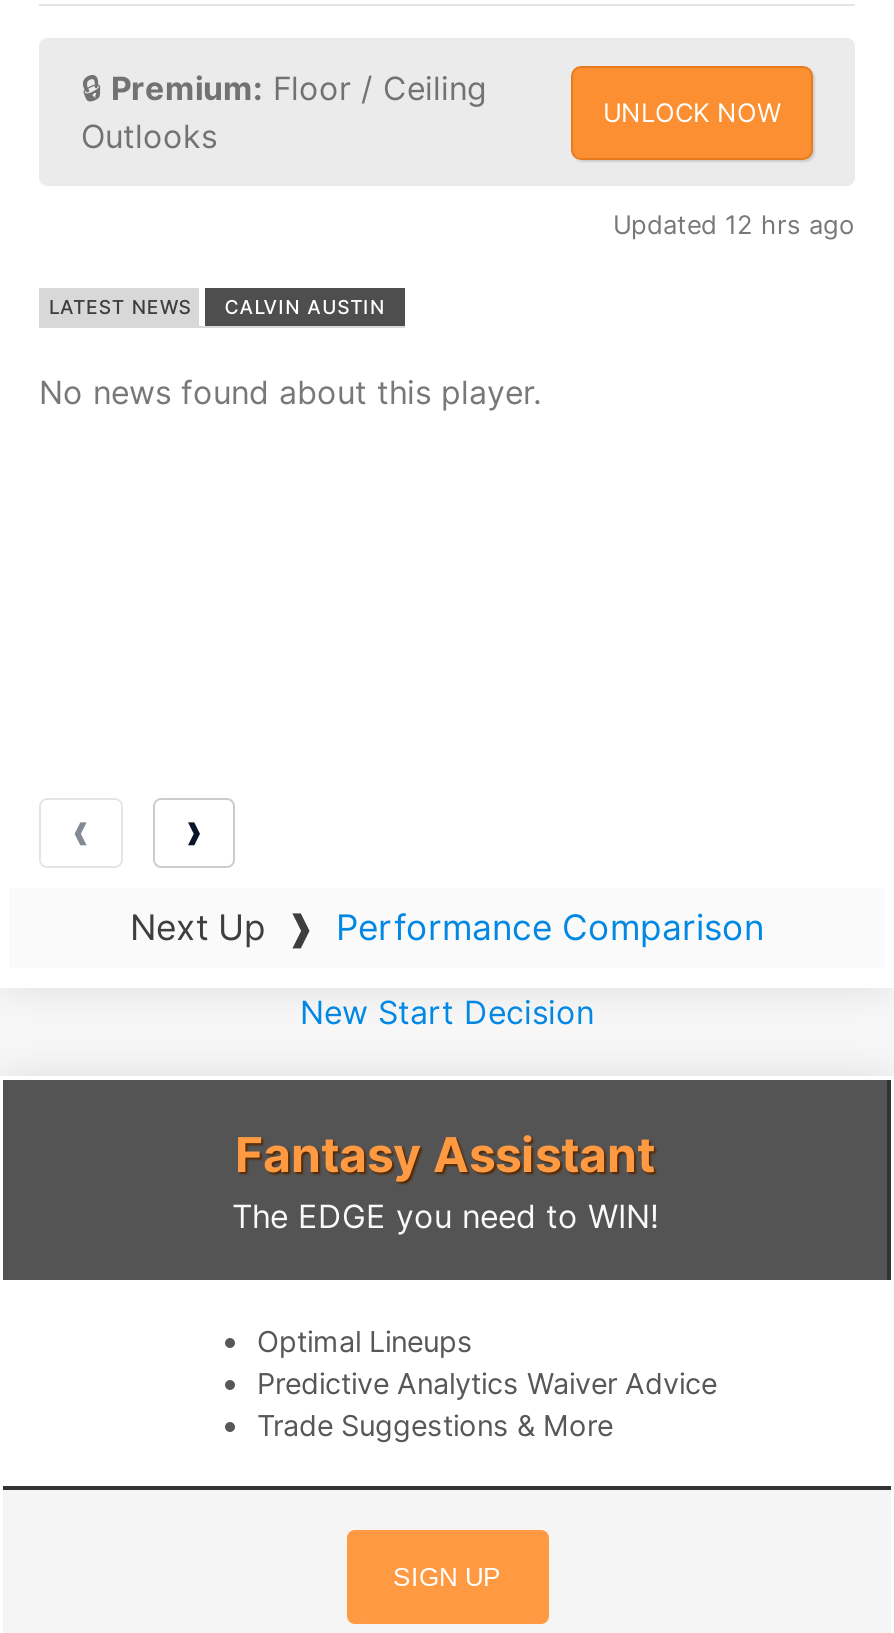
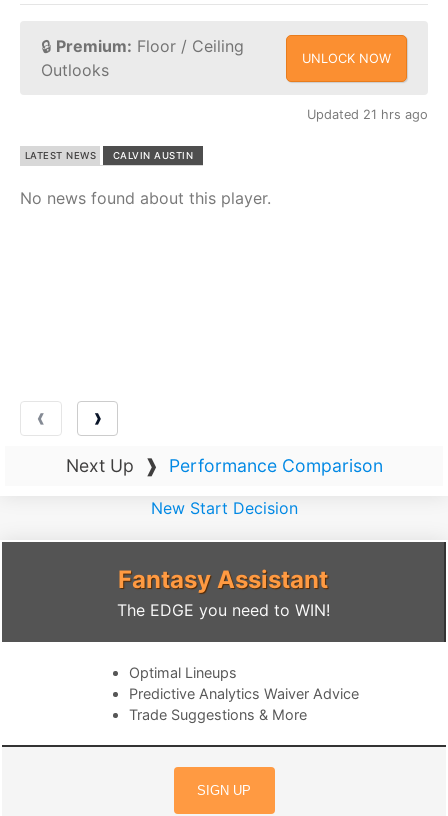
[613,210,855,240] Updated 12 hrs ago -> [307,107,428,122] Updated 21 hrs ago

